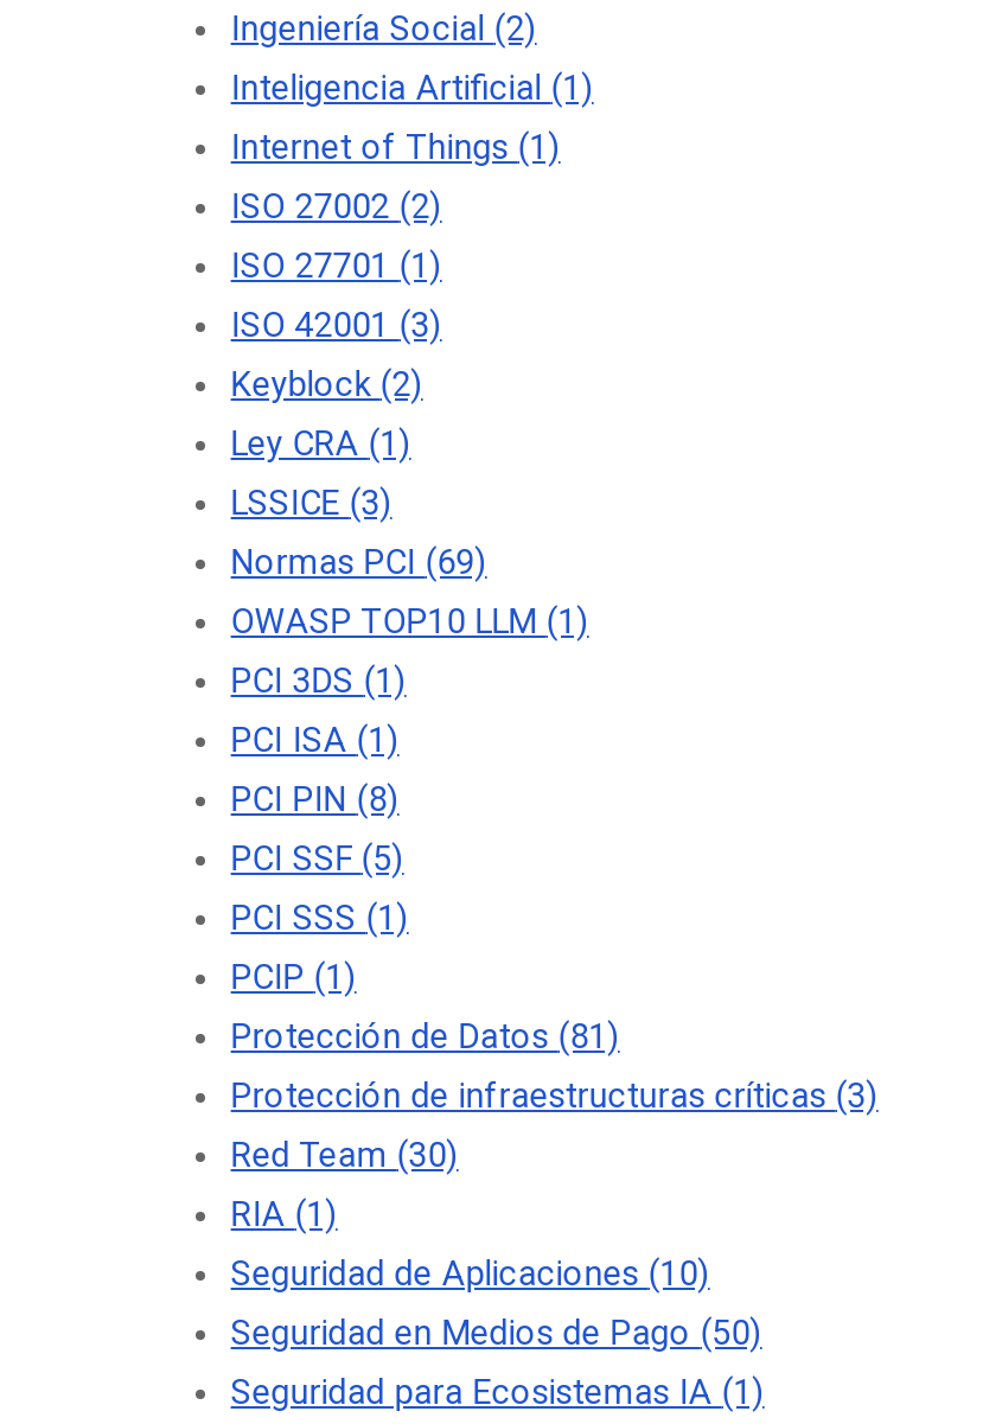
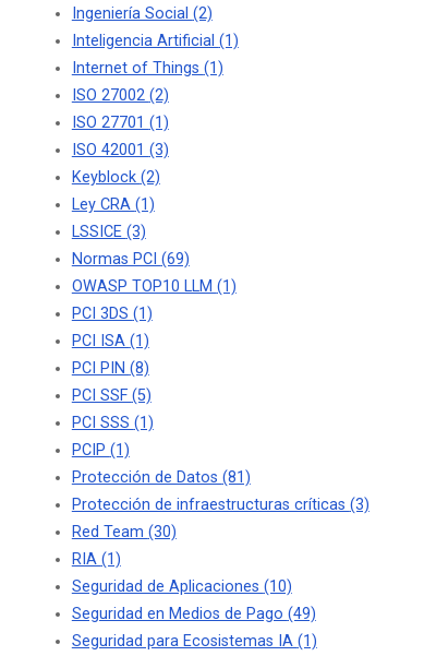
[231,1314,762,1355] Seguridad en Medios de Pago (50) -> [72,605,316,624] Seguridad en Medios de Pago (49)

